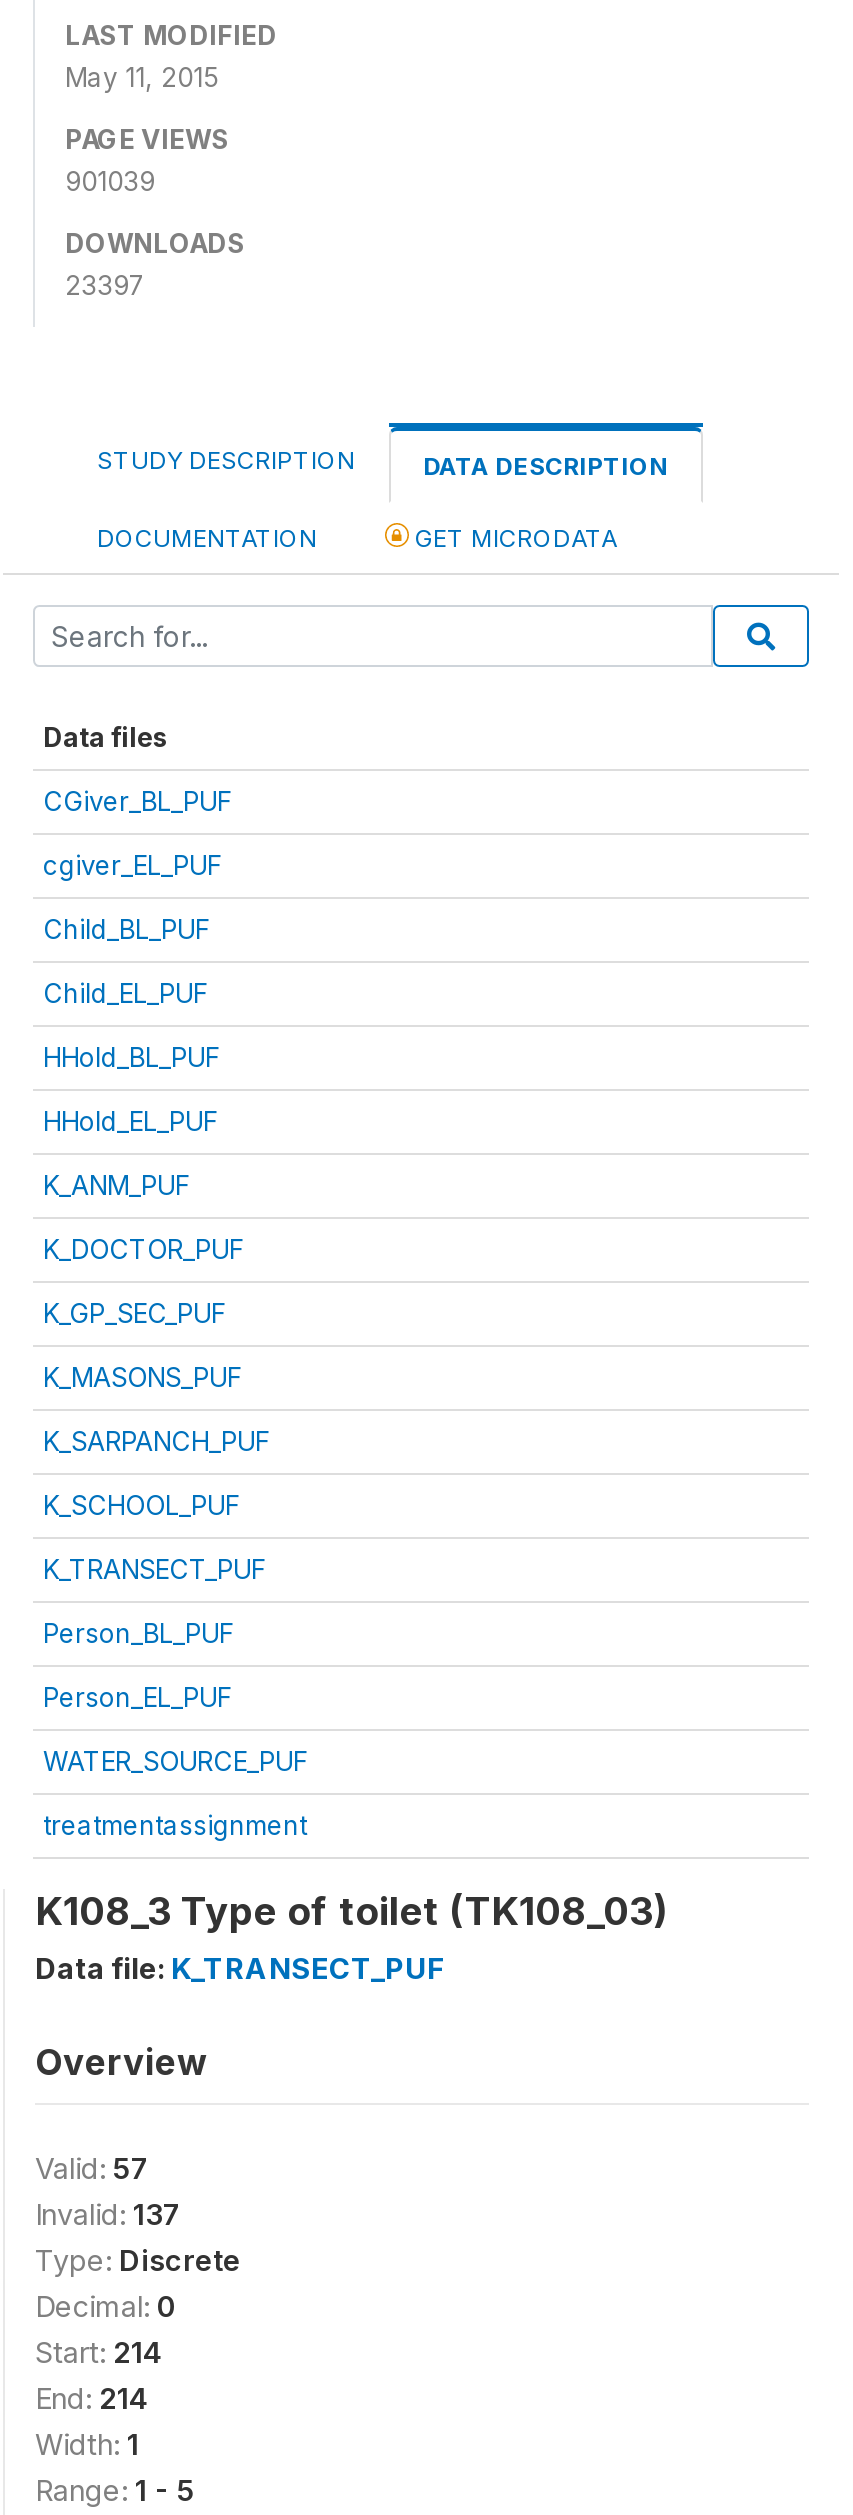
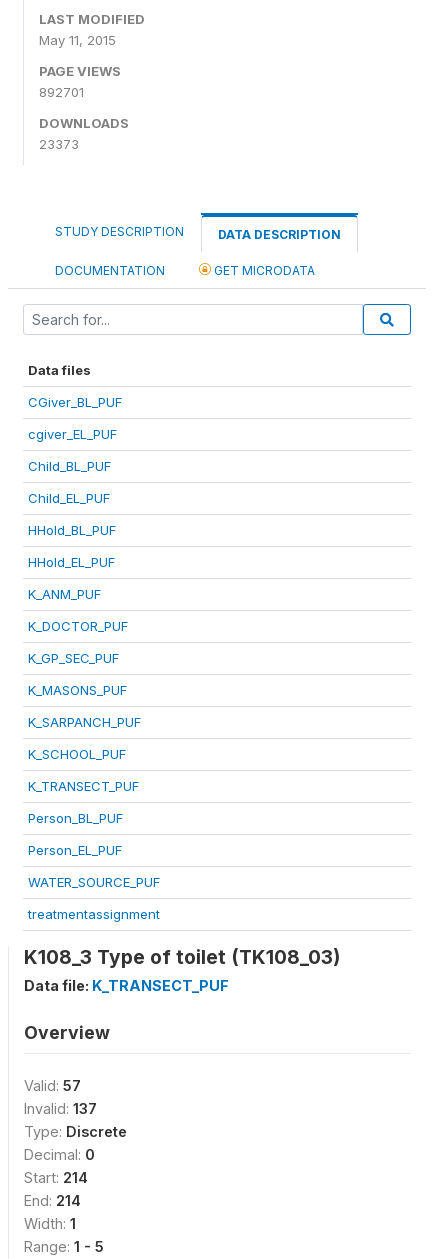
[65,165,155,197] 901039 -> [39,84,84,100] 892701
[65,269,145,301] 23397 -> [39,136,79,152] 23373

